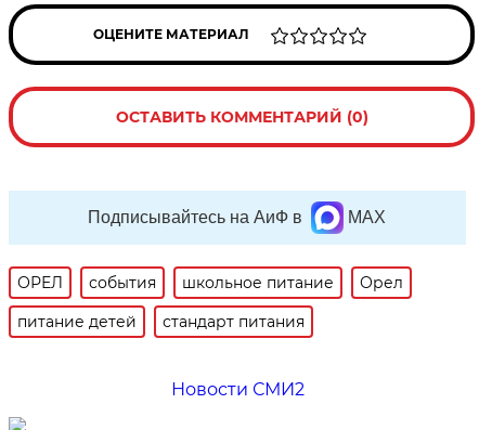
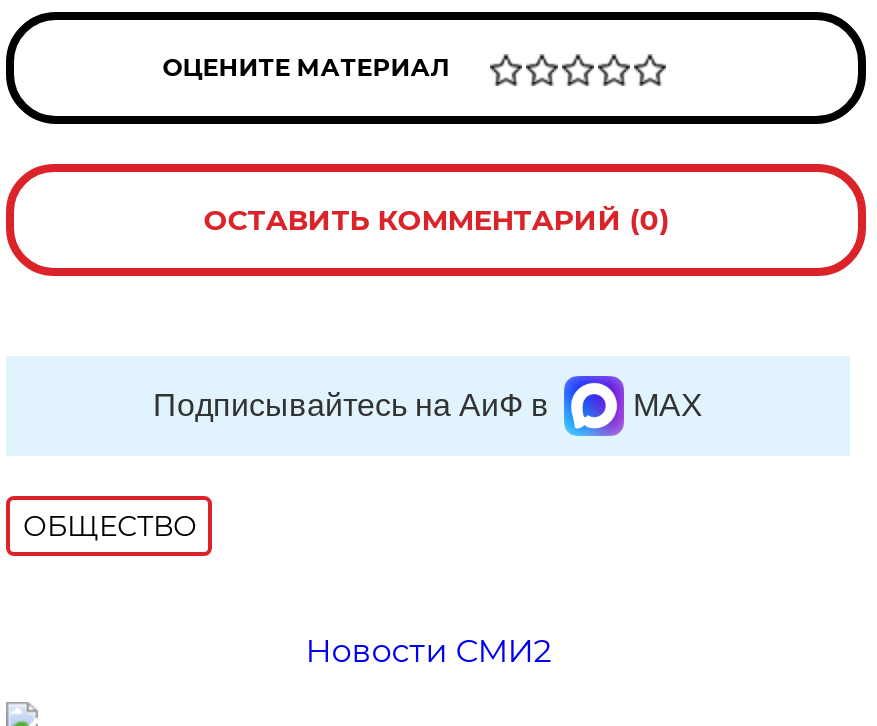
[18,273,404,331] ОРЕЛ | события | школьное питание | Орел | питание детей | стандарт питания -> [23,508,197,544] ОБЩЕСТВО

